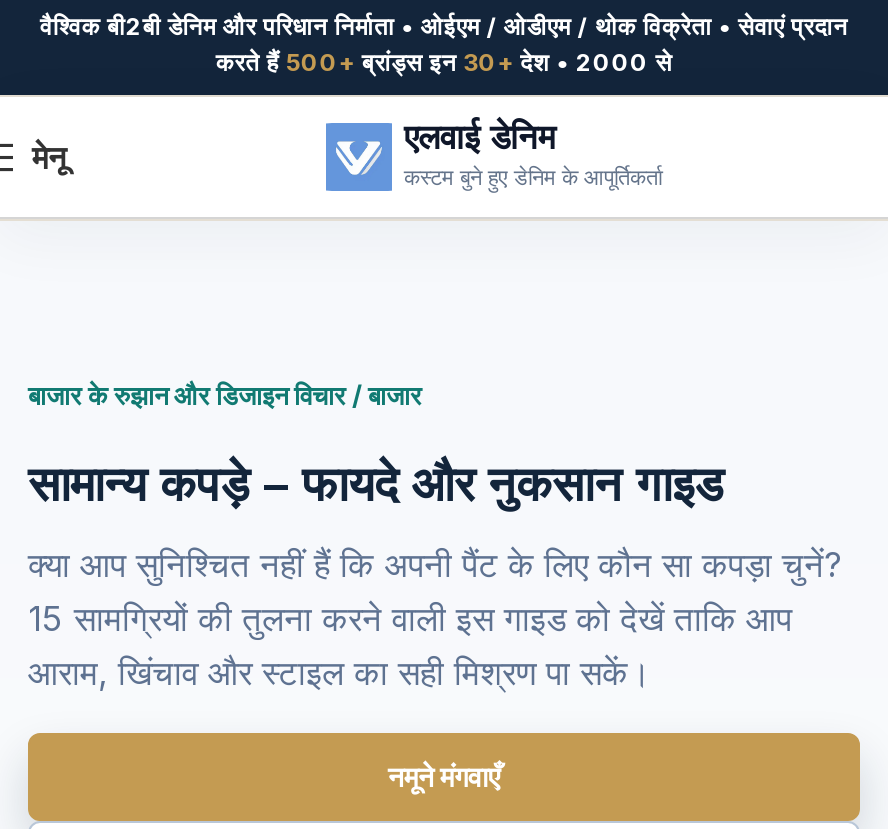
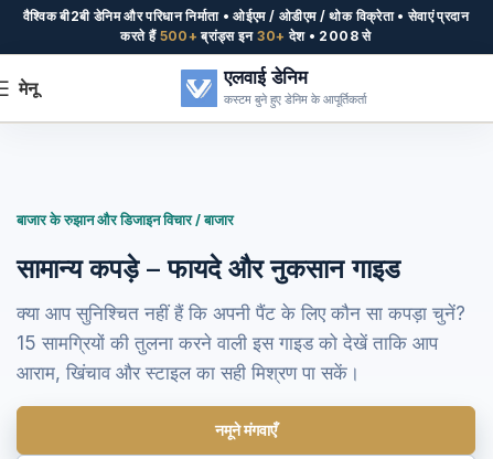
[216,47,672,77] करते हैं 500+ ब्रांड्स इन 30+ देश • 2000 से -> [121,28,371,44] करते हैं 500+ ब्रांड्स इन 30+ देश • 2008 से

